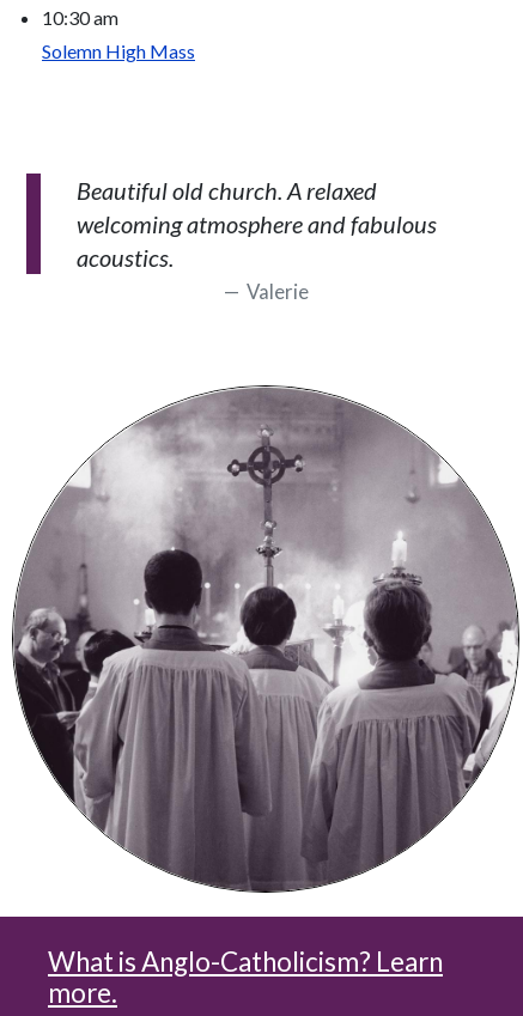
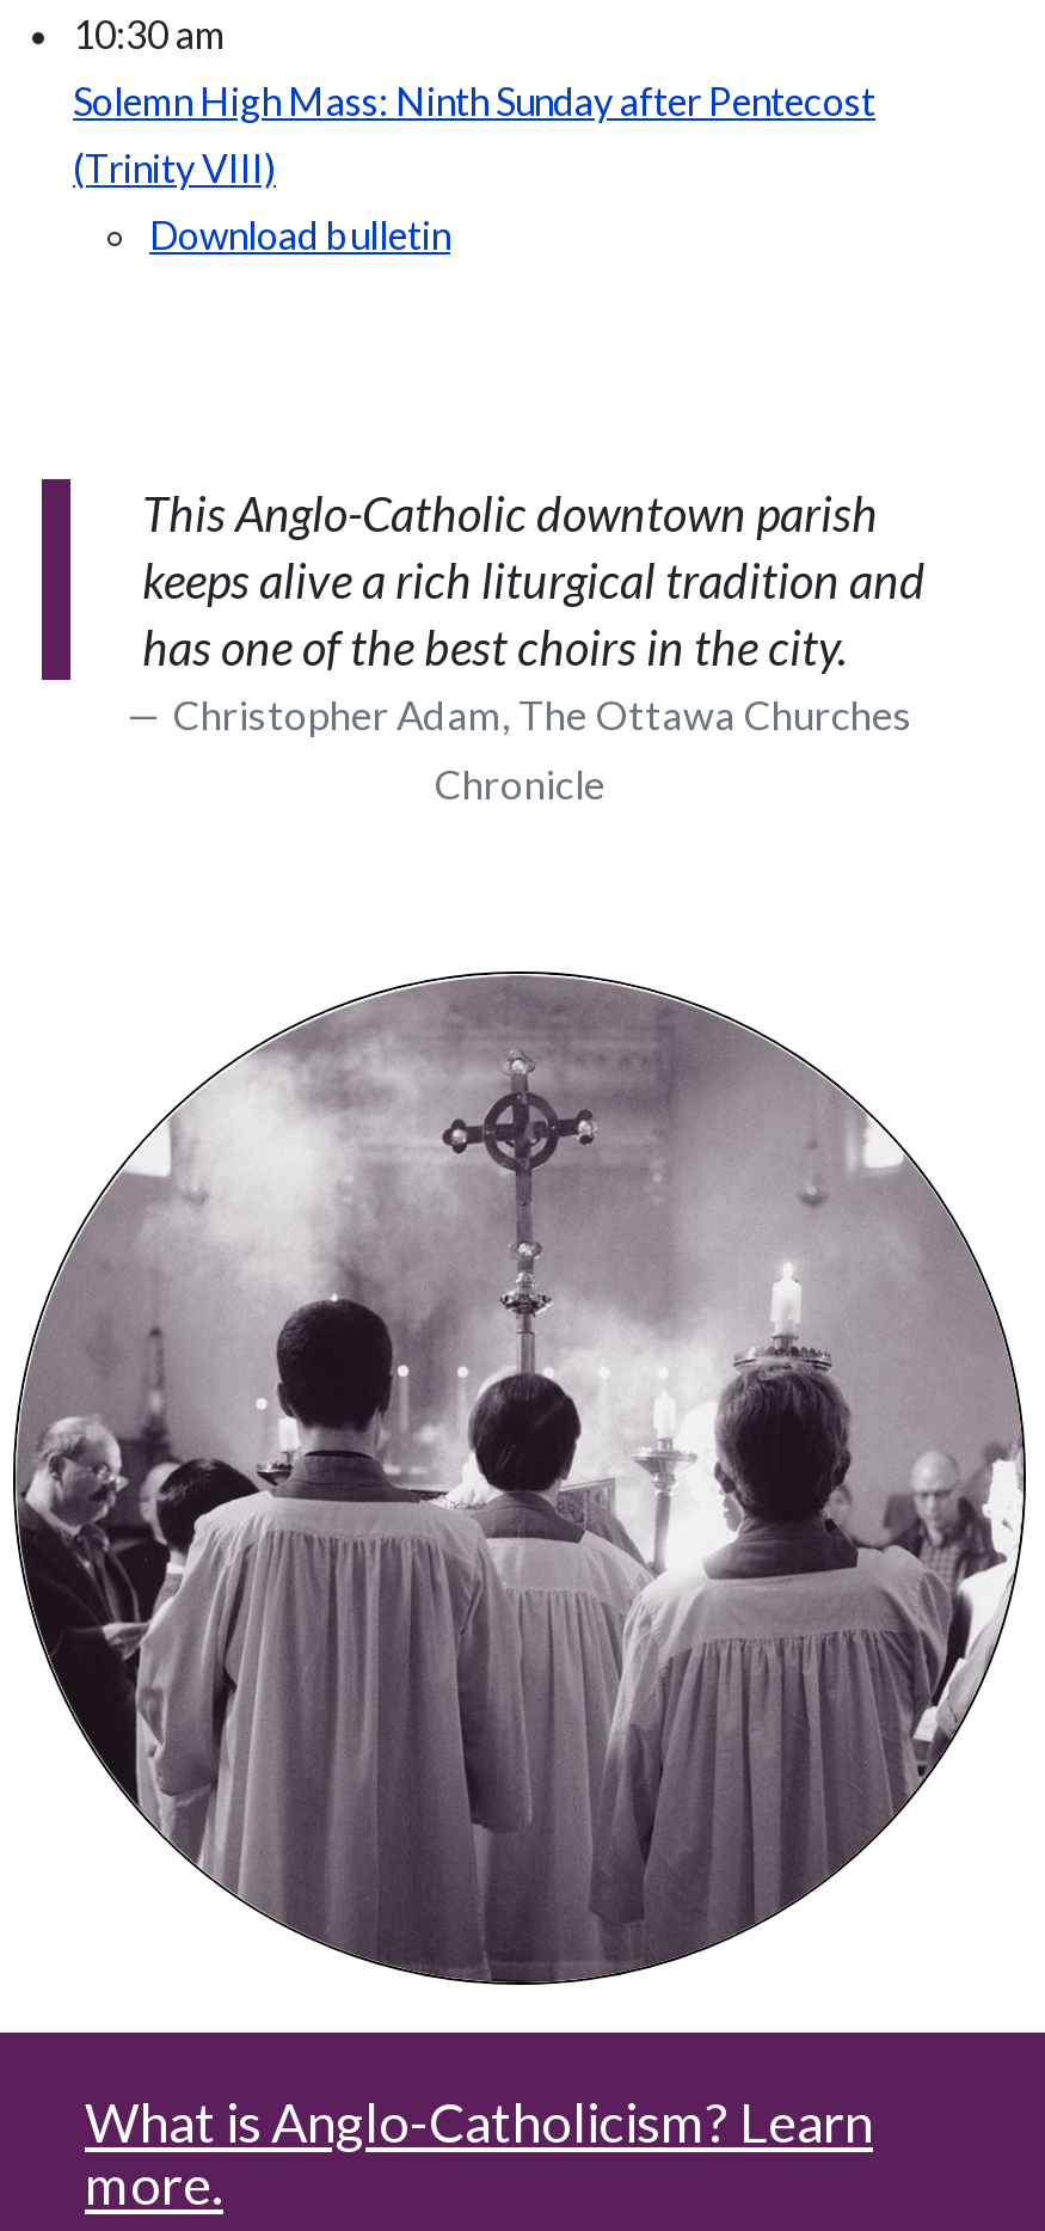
[42,39,195,62] Solemn High Mass -> [73,78,875,257] Solemn High Mass: Ninth Sunday after Pentecost | (Trinity VIII) | Download bulletin
[77,176,437,304] Beautiful old church. A relaxed | welcoming atmosphere and fabulous | acoustics. | Valerie -> [142,484,926,809] This Anglo-Catholic downtown parish | keeps alive a rich liturgical tradition and | has one of the best choirs in the city. | Christopher Adam, The Ottawa Churches | Chronicle

